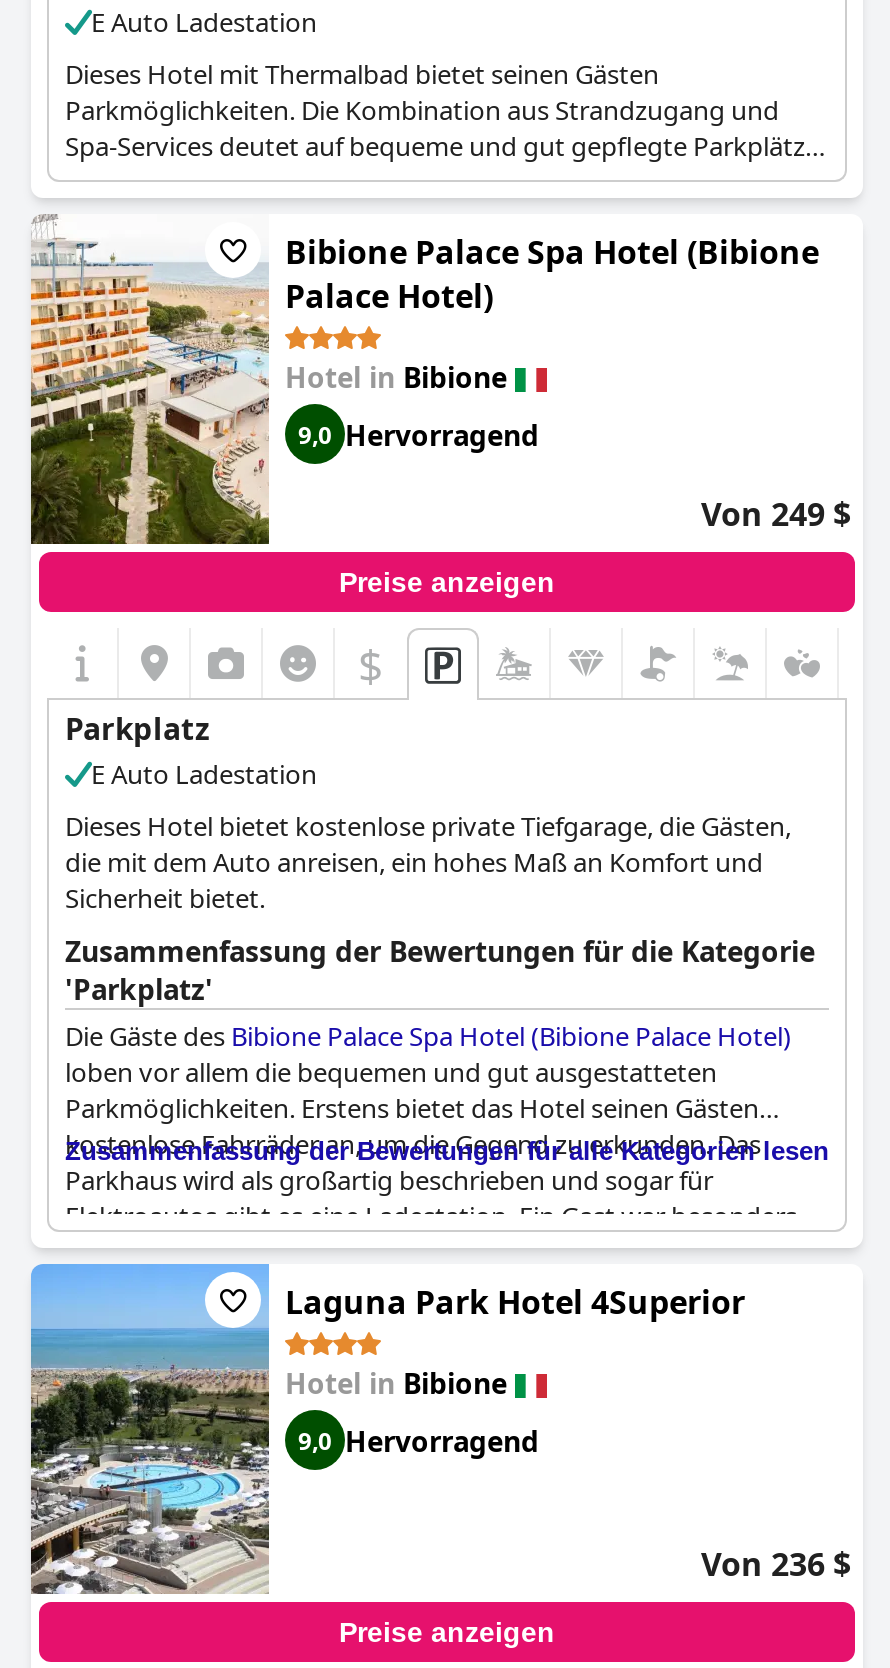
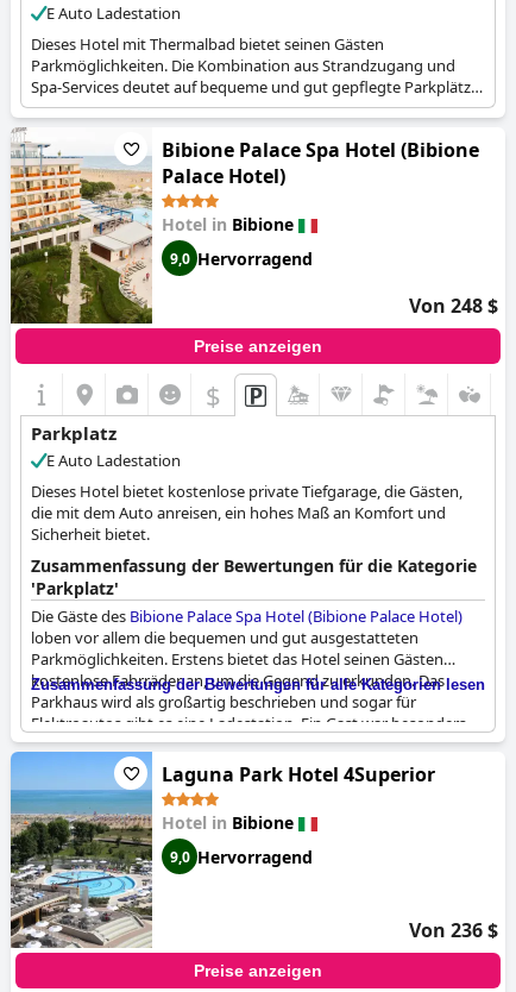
[701,492,851,536] Von 249 $ -> [409,293,498,319] Von 248 $

